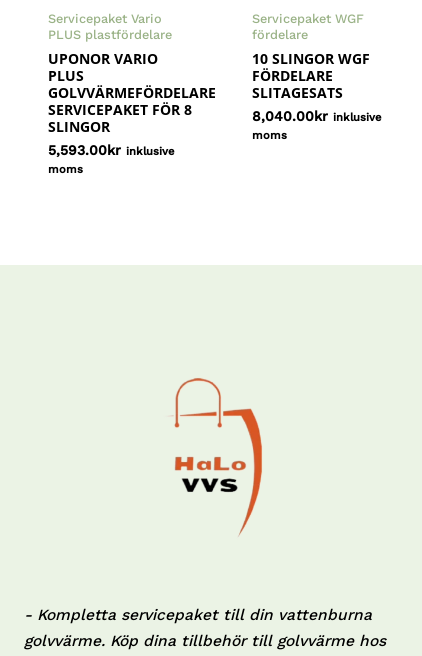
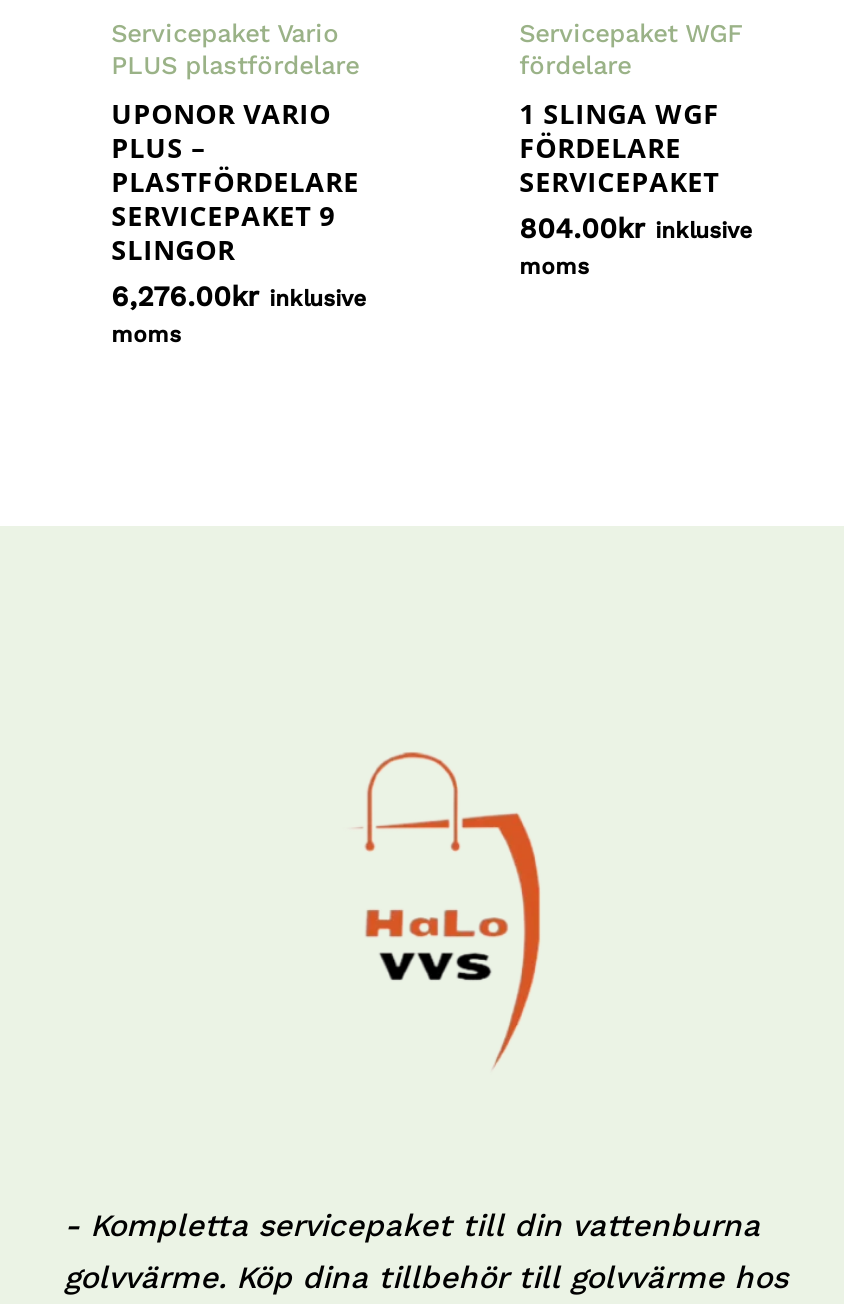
[252,49,370,68] 10 SLINGOR WGF -> [519,93,719,131] 1 SLINGA WGF
[48,66,216,119] PLUS | GOLVVÄRMEFÖRDELARE | SERVICEPAKET FÖR 8 -> [111,127,359,233] PLUS – | PLASTFÖRDELARE | SERVICEPAKET 9
[252,83,381,124] SLITAGESATS | 8,040.00kr inklusive -> [519,161,751,245] SERVICEPAKET | 804.00kr inklusive
[48,142,174,158] 5,593.00kr inklusive -> [111,281,365,313] 6,276.00kr inklusive

